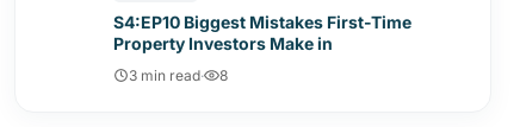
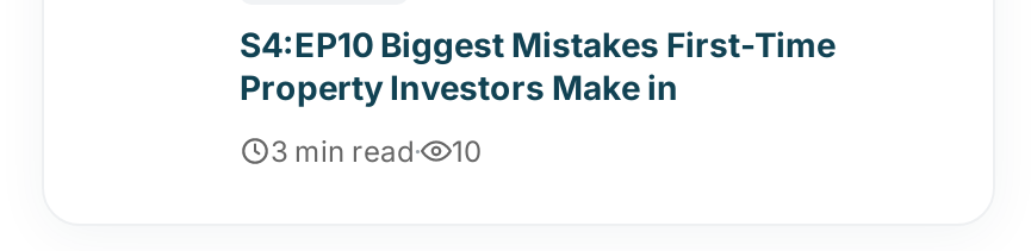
[129,66,228,84] 3 min read· 8 -> [271,133,483,169] 3 min read· 10

